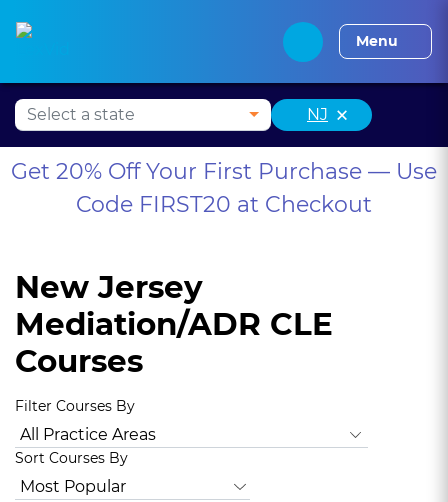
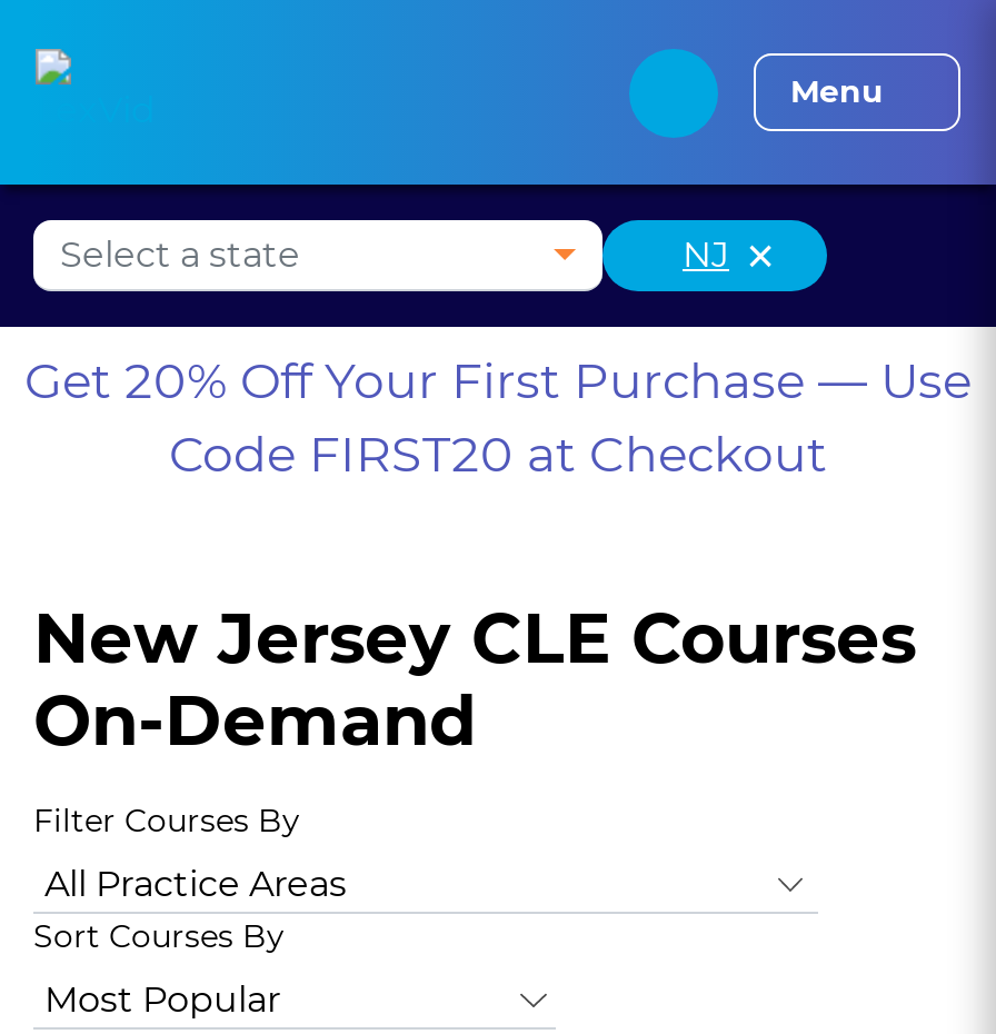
[15,268,333,380] New Jersey | Mediation/ADR CLE | Courses -> [33,596,916,763] New Jersey CLE Courses | On-Demand

